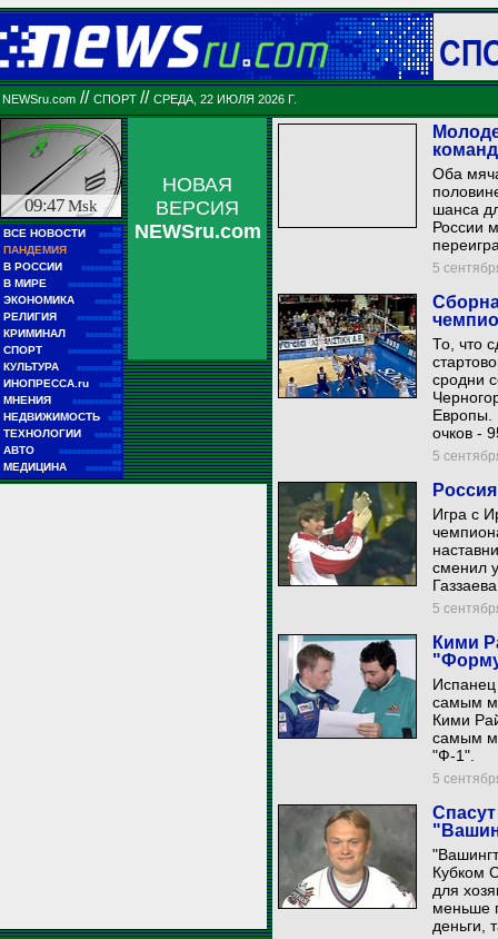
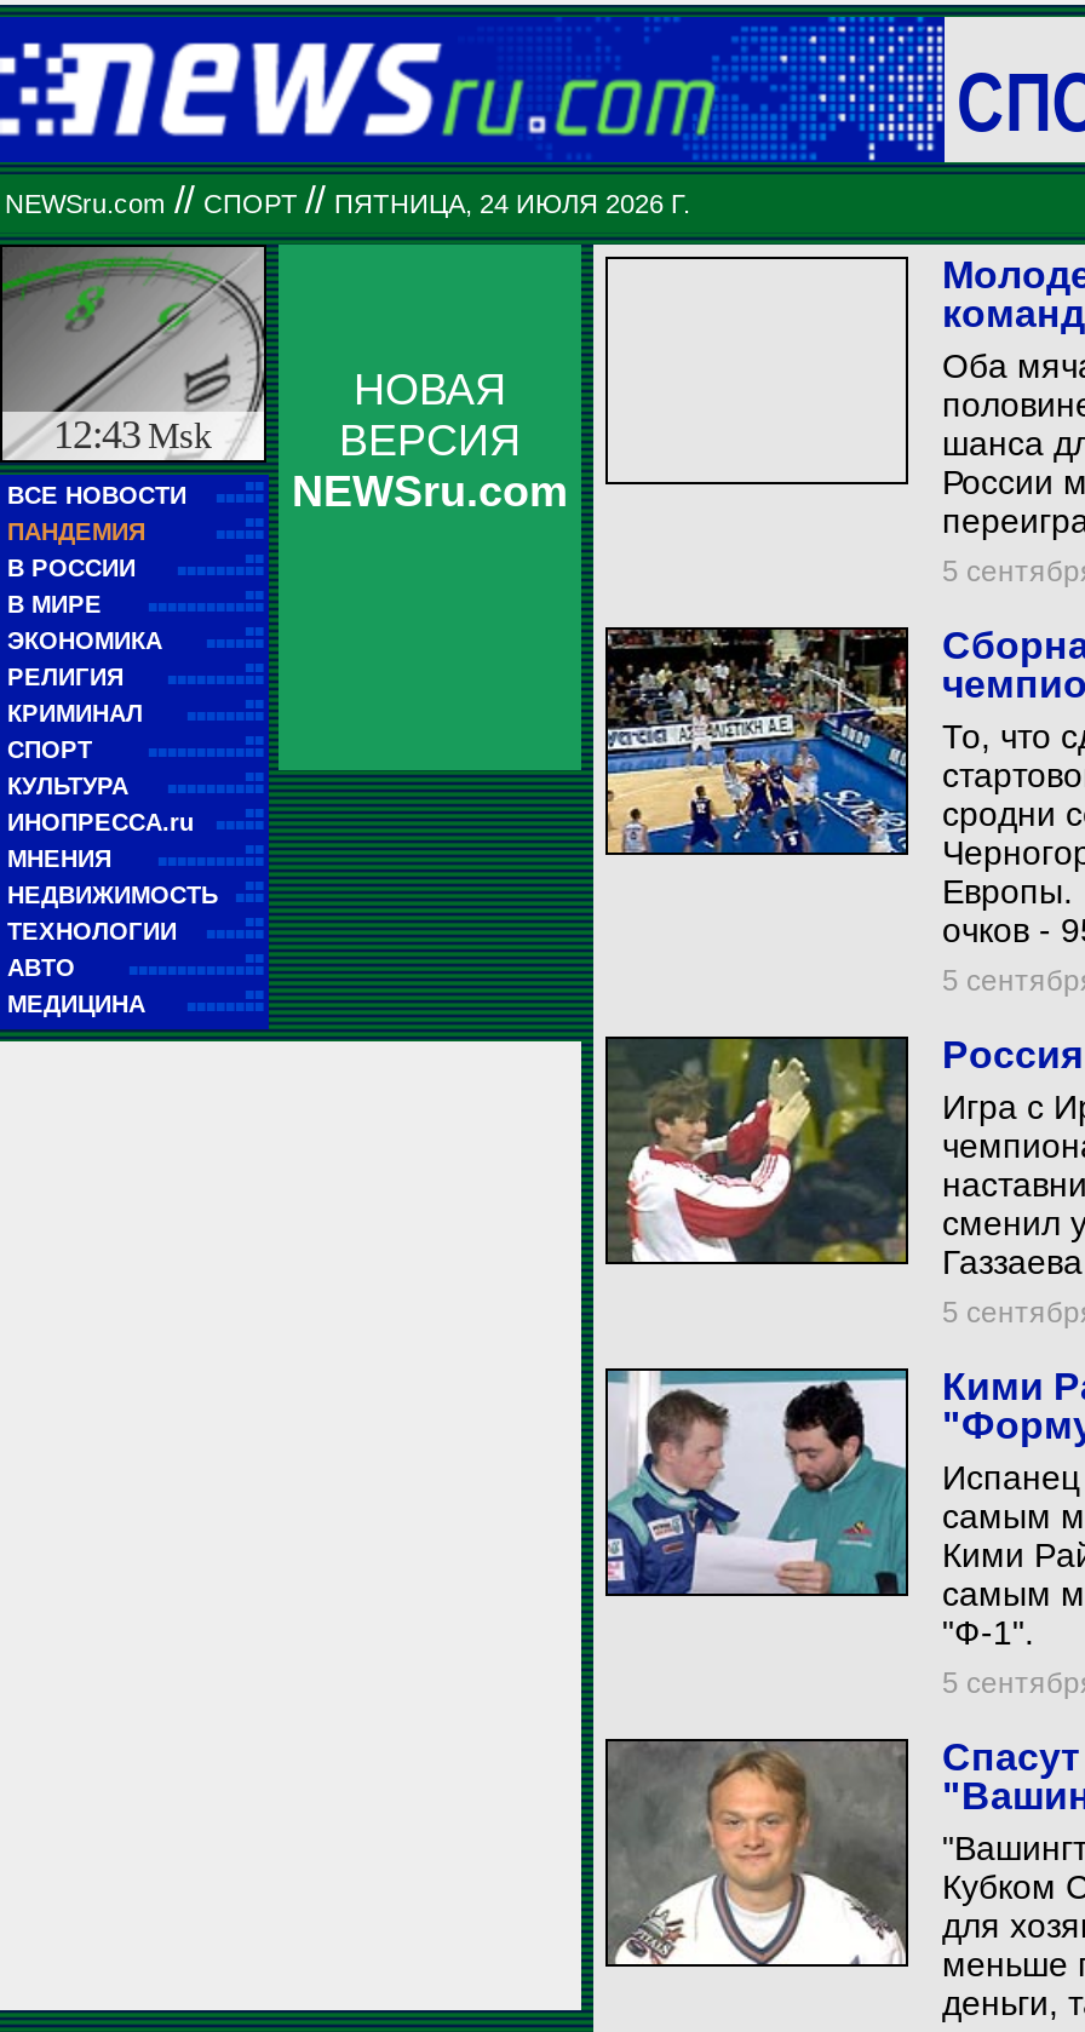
[2,88,297,107] NEWSru.com // СПОРТ // СРЕДА, 22 ИЮЛЯ 2026 Г. -> [5,179,690,220] NEWSru.com // СПОРТ // ПЯТНИЦА, 24 ИЮЛЯ 2026 Г.
[24,195,98,216] 09:47 Msk -> [53,412,213,458] 12:43 Msk

